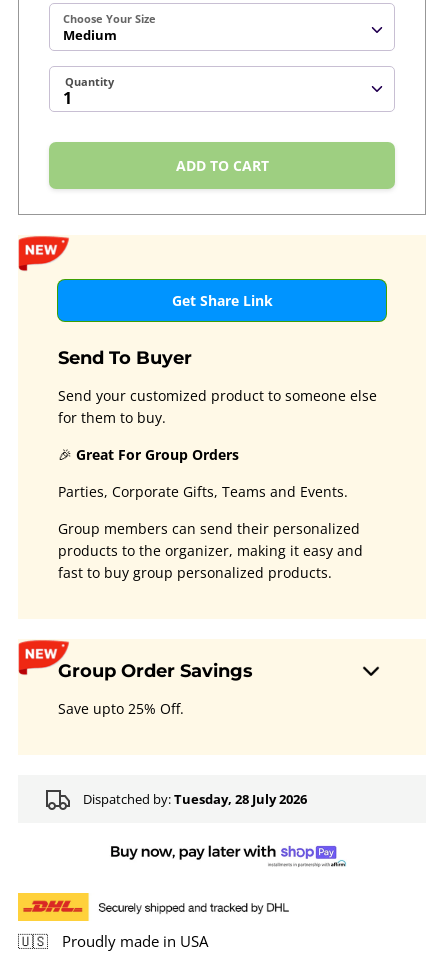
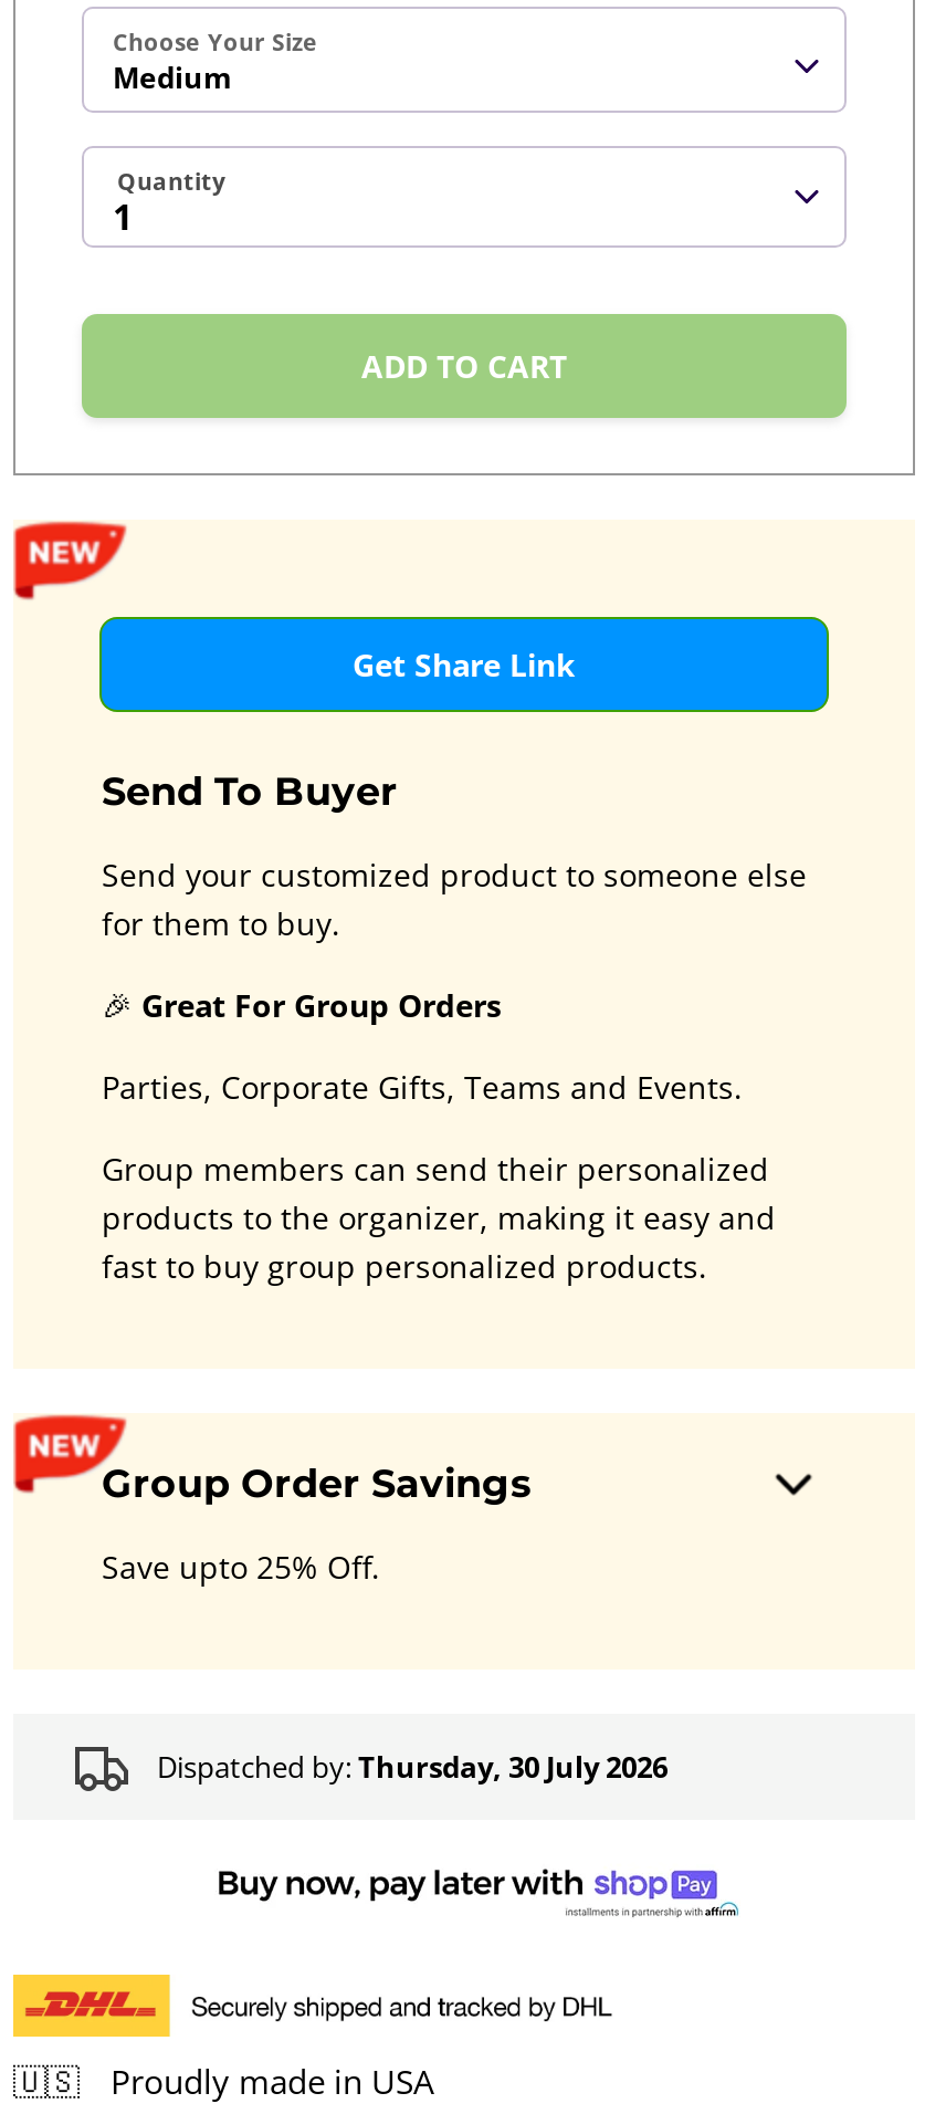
[83,790,307,808] Dispatched by: Tuesday, 28 July 2026 -> [157,1747,668,1787] Dispatched by: Thursday, 30 July 2026

